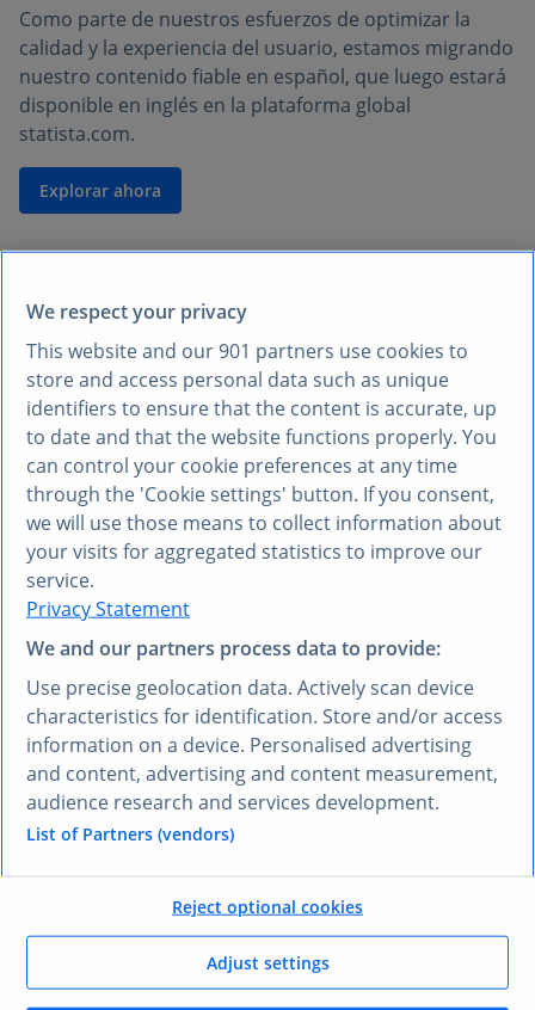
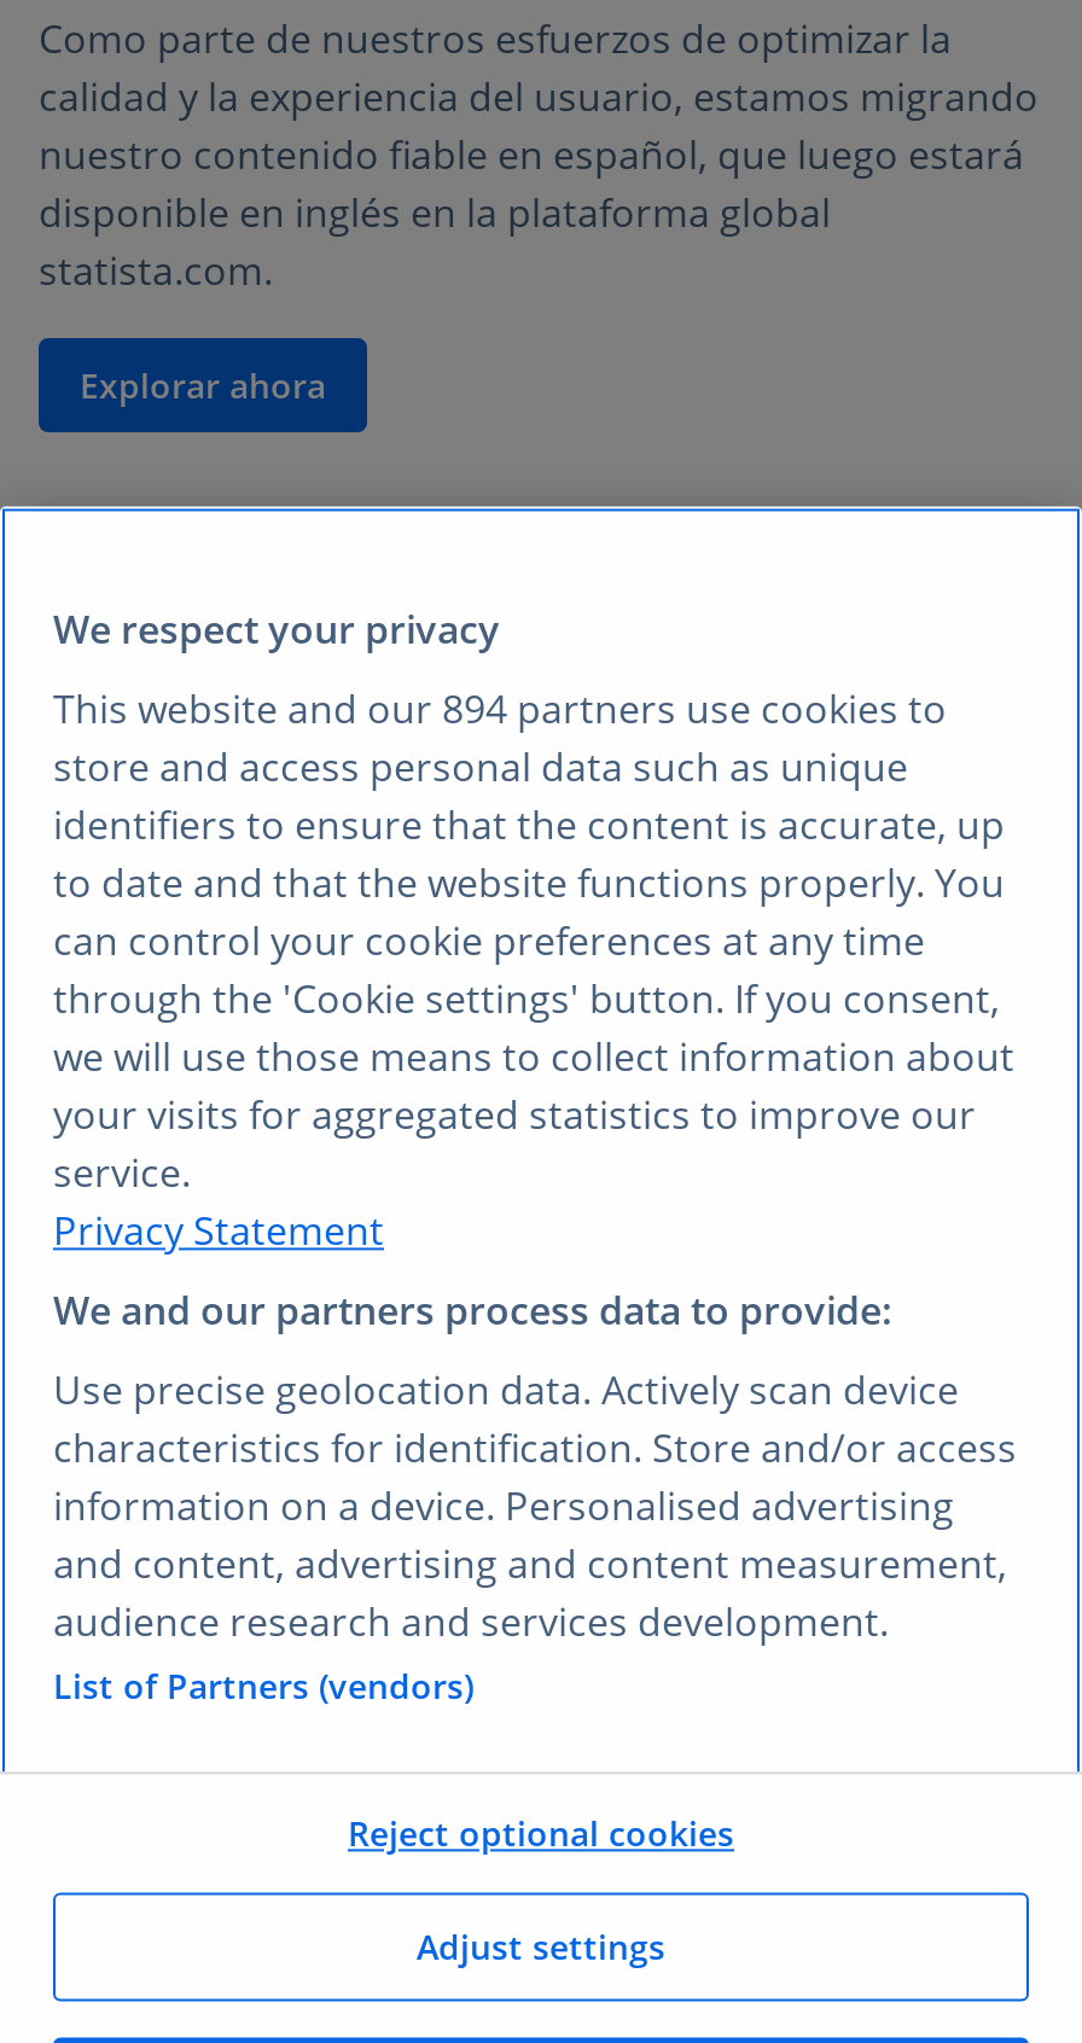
[26,337,468,364] This website and our 901 partners use cookies to -> [53,682,947,736] This website and our 894 partners use cookies to

